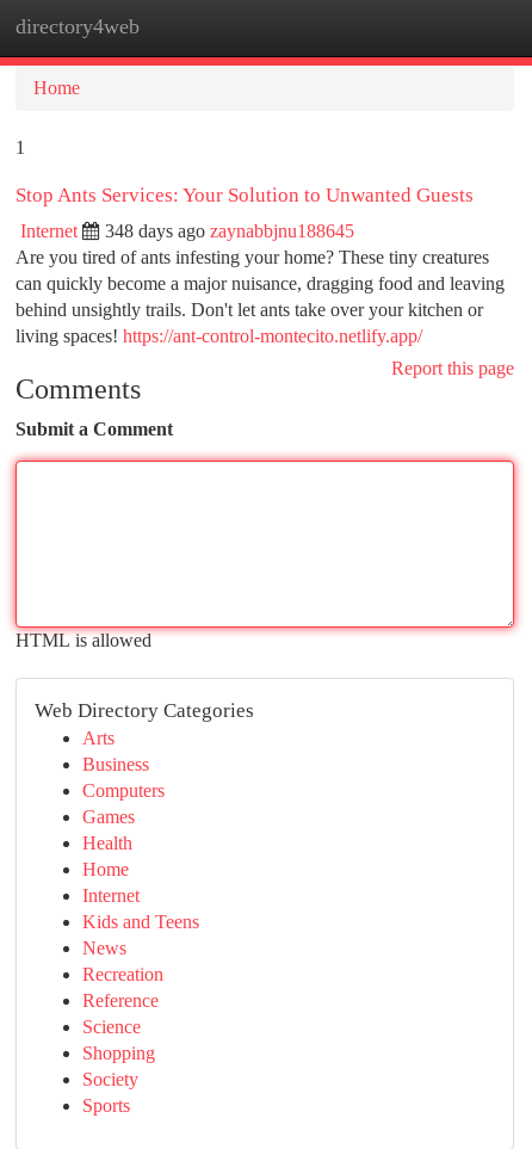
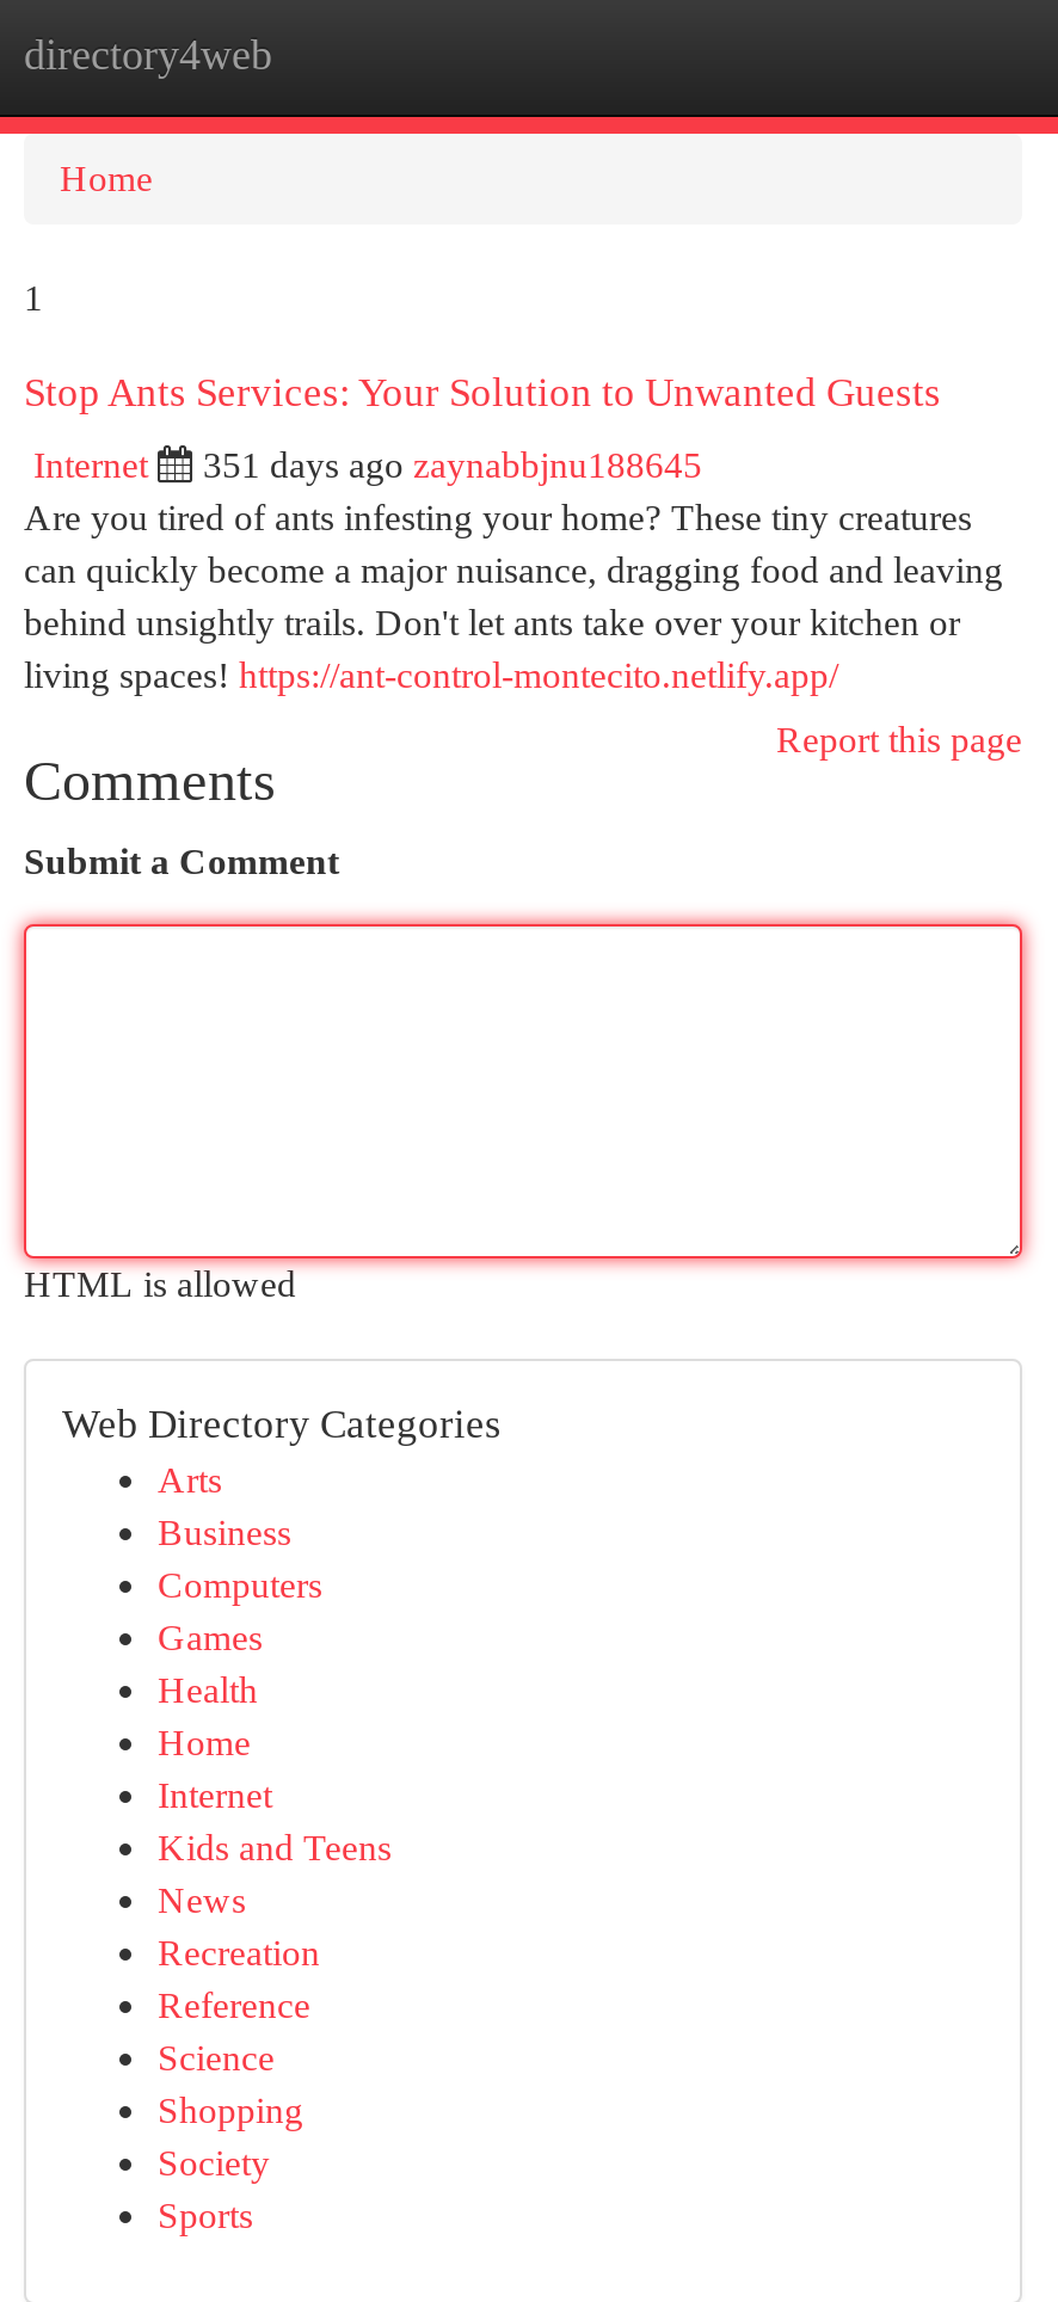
[105,221,354,241] 348 days ago zaynabbjnu188645 -> [203,444,702,485] 351 days ago zaynabbjnu188645

